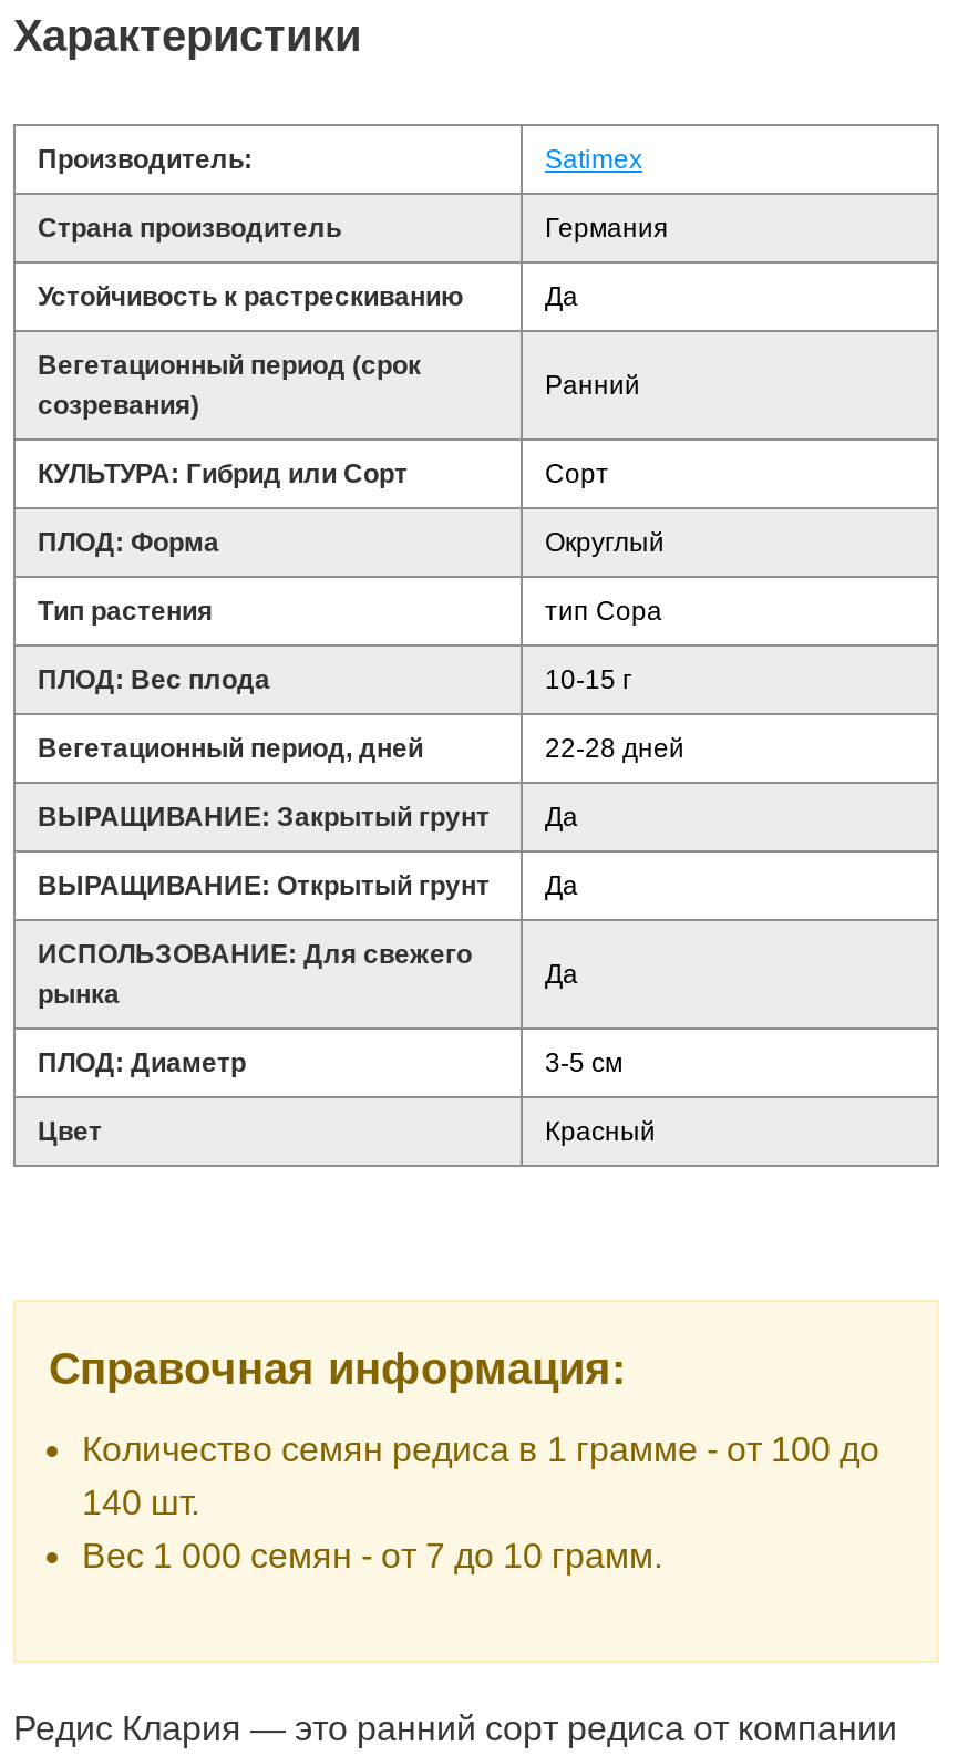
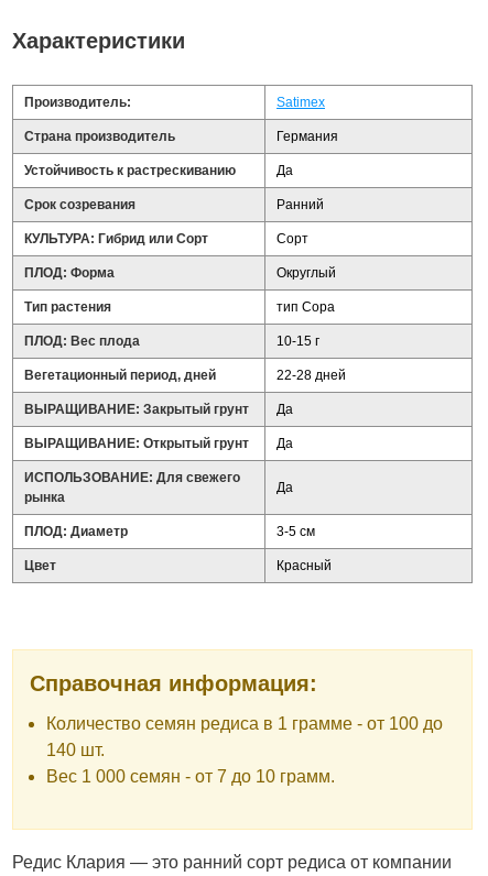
[38,350,421,421] Вегетационный период (срок | созревания) -> [24,197,135,212] Срок созревания

